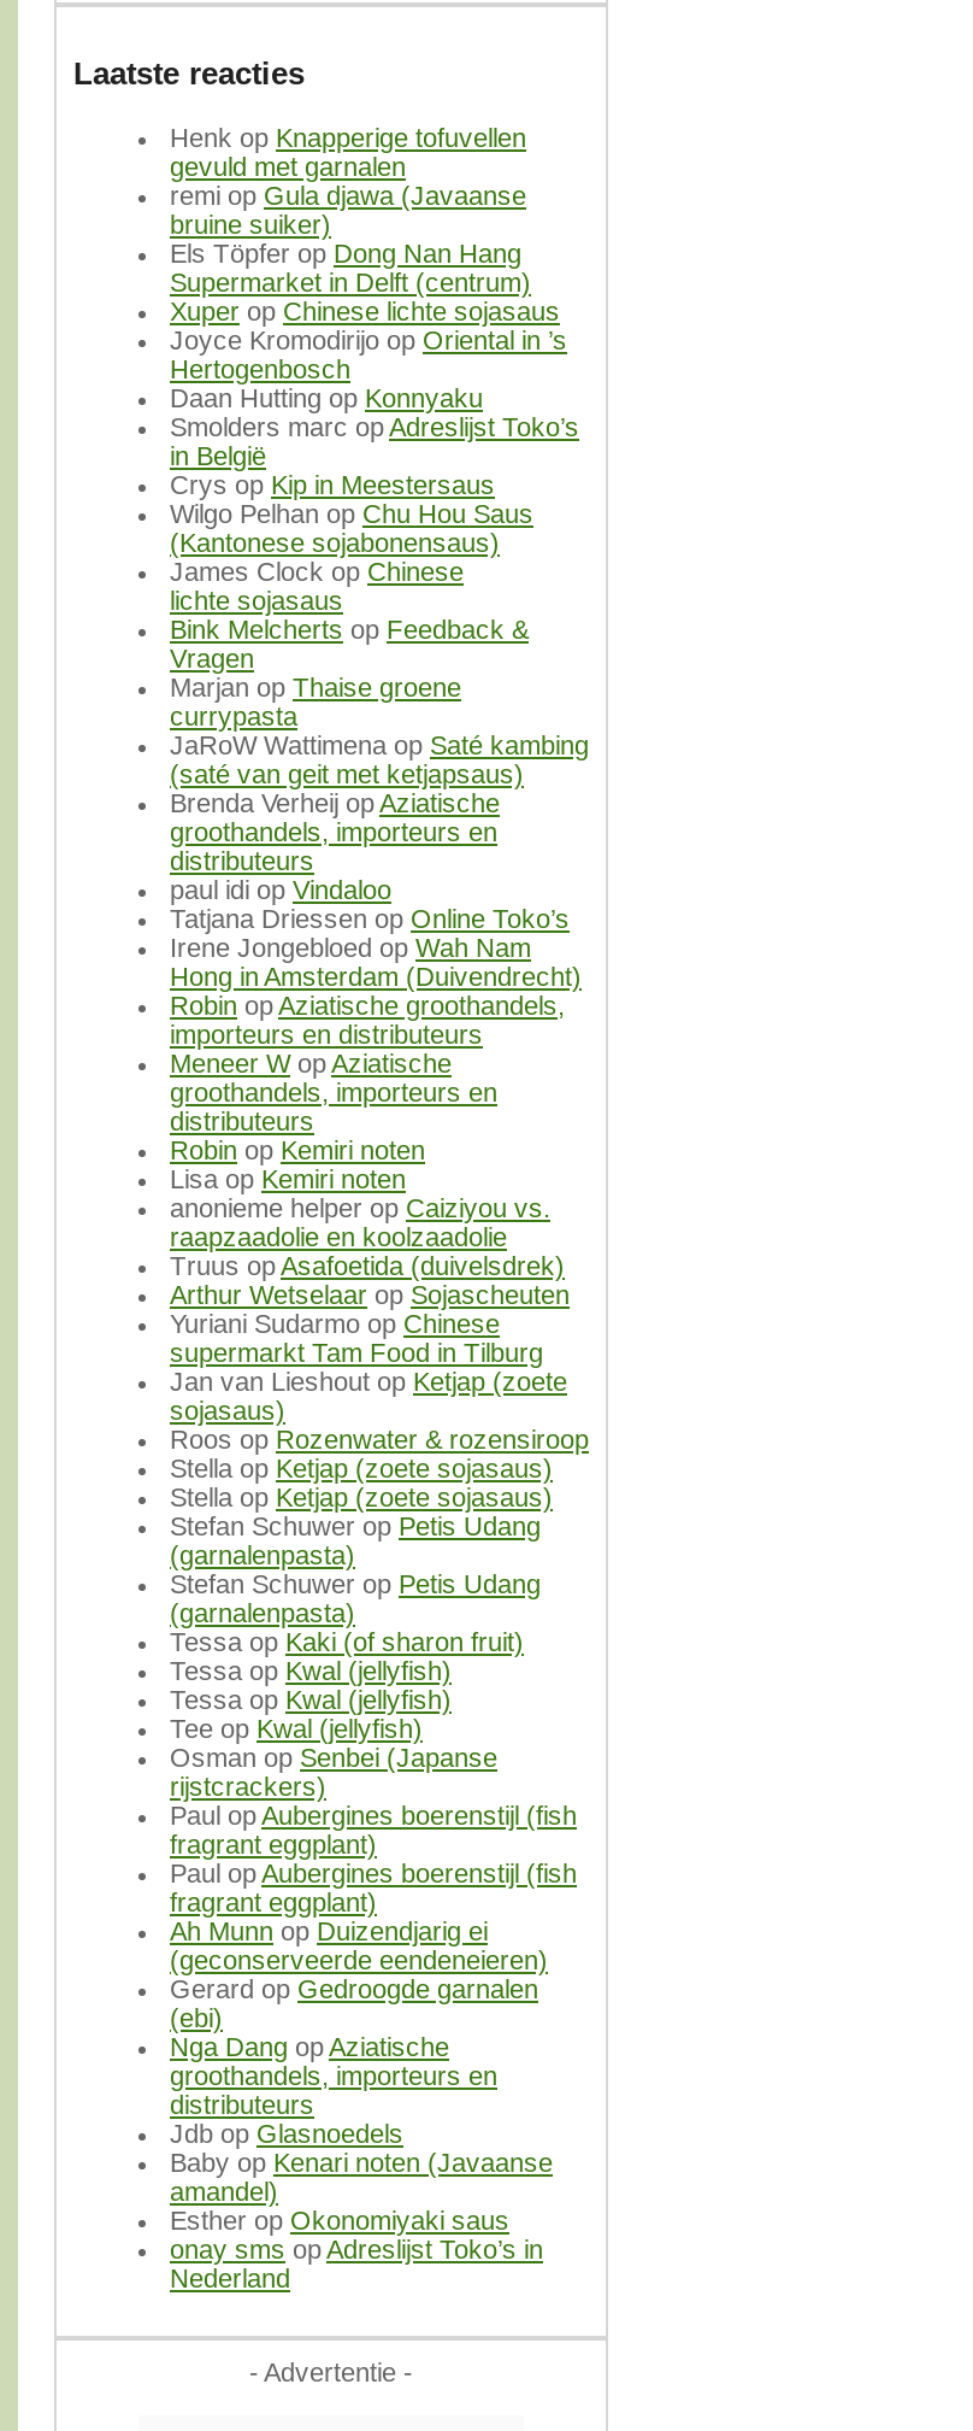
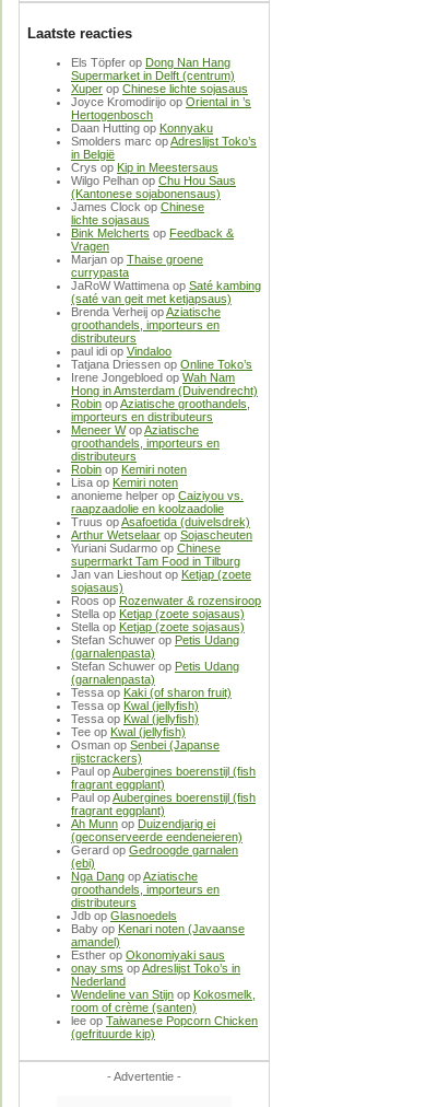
[170,122,526,238] Henk op Knapperige tofuvellen | gevuld met garnalen | remiopGula djawa (Javaanse | bruine suiker) -> none
moved [170,238,589,2292] -> [71,55,261,987]: Els TöpferopDong Nan Hang | Supermarket in Delft (centrum) | XuperopChinese lichte sojasaus | ... | onay sms opAdreslijst Toko’s in | Nederland
none -> [71,987,258,1040] Wendeline van Stijn op Kokosmelk, | room of crème (santen) | leeopTaiwanese Popcorn Chicken | (gefrituurde kip)

